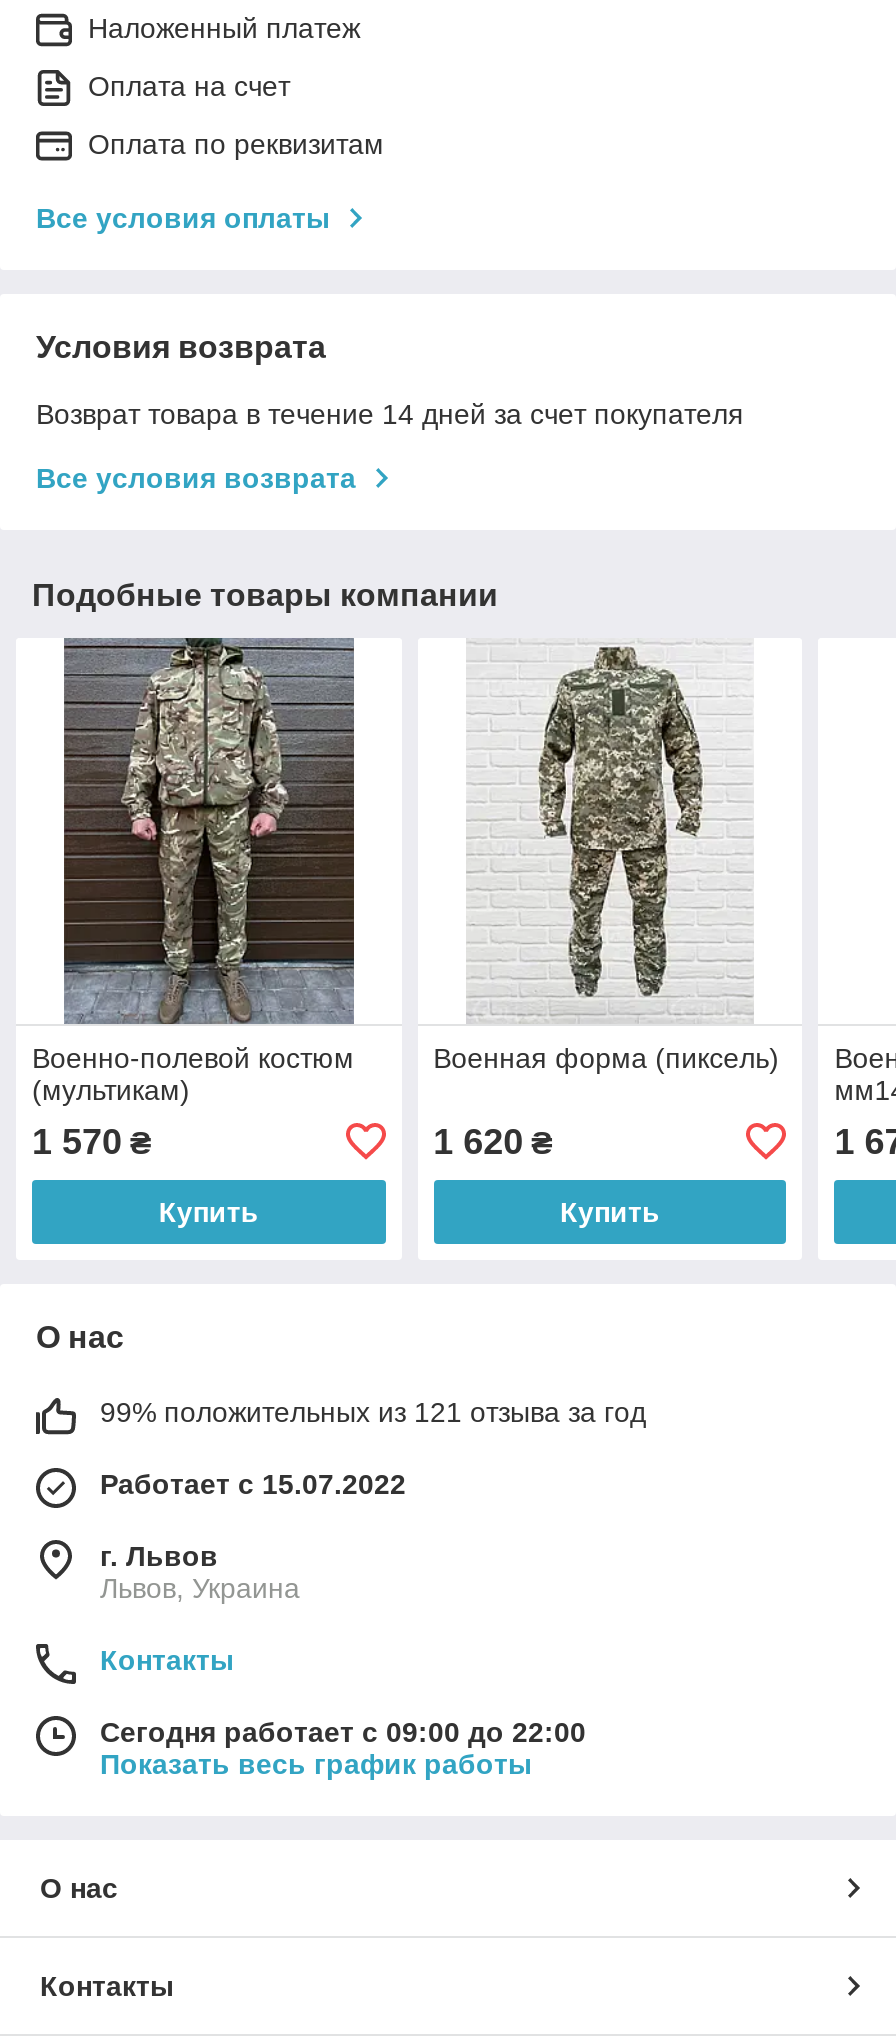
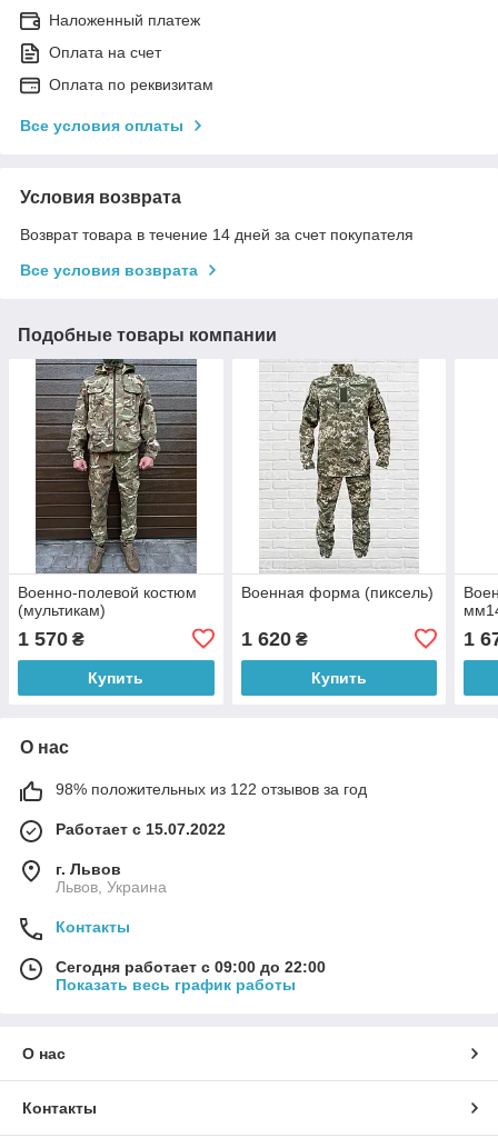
[100,1395,646,1427] 99% положительных из 121 отзыва за год -> [56,780,367,797] 98% положительных из 122 отзывов за год

